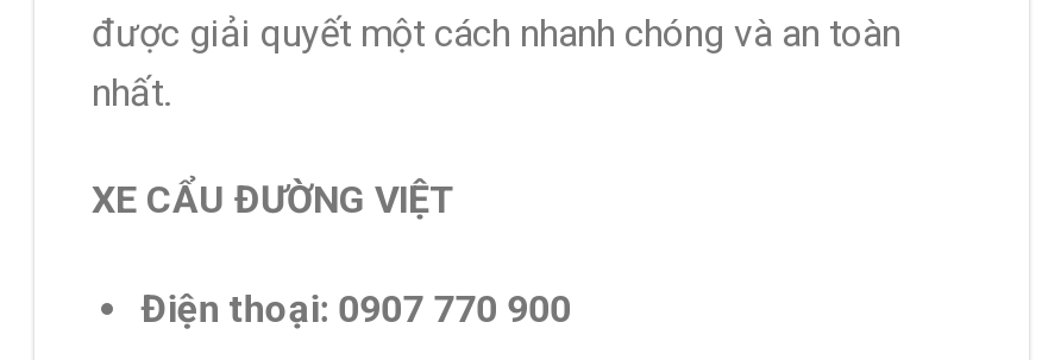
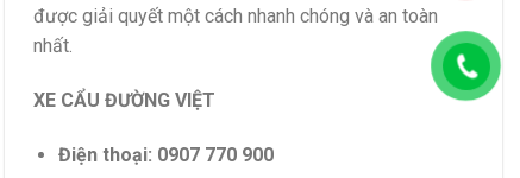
none -> [430,30,502,102] [image]

